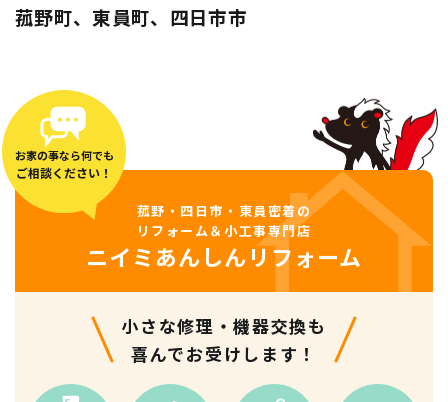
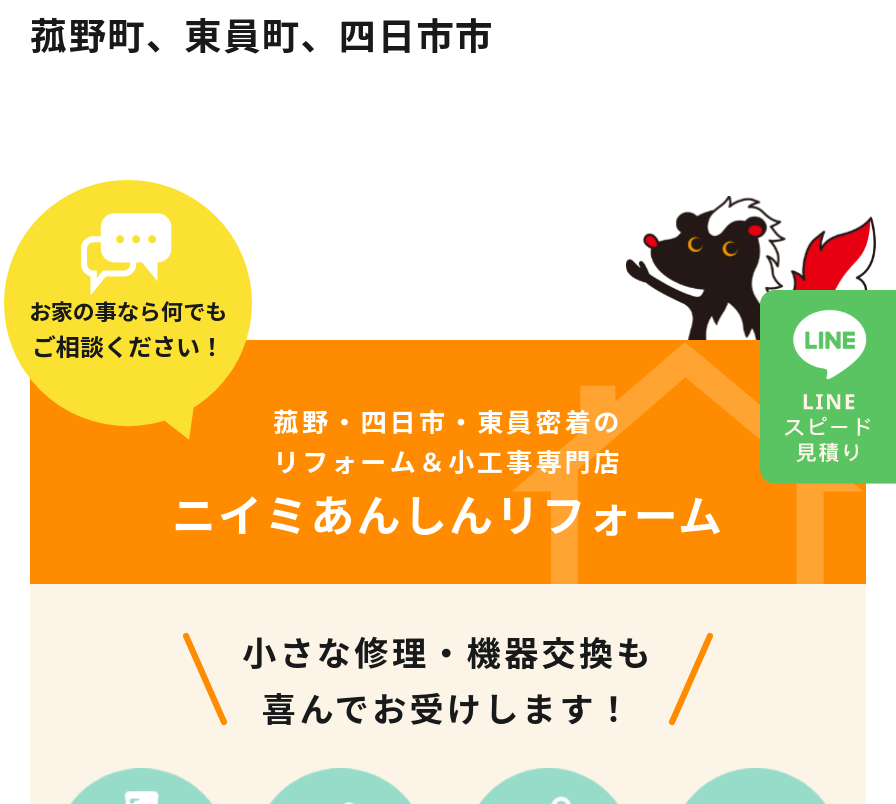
[379,144,445,242] [image] -> [758,288,890,486] [image]

